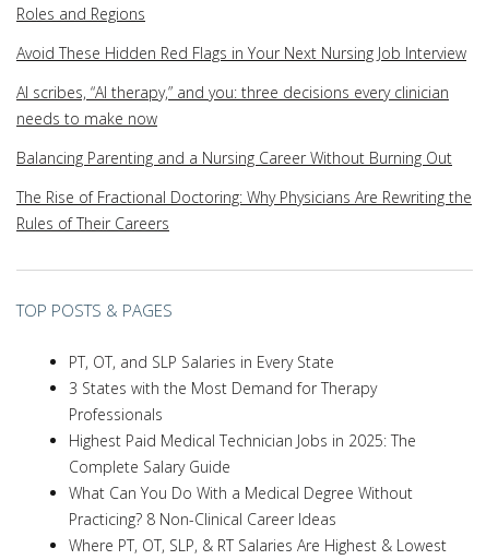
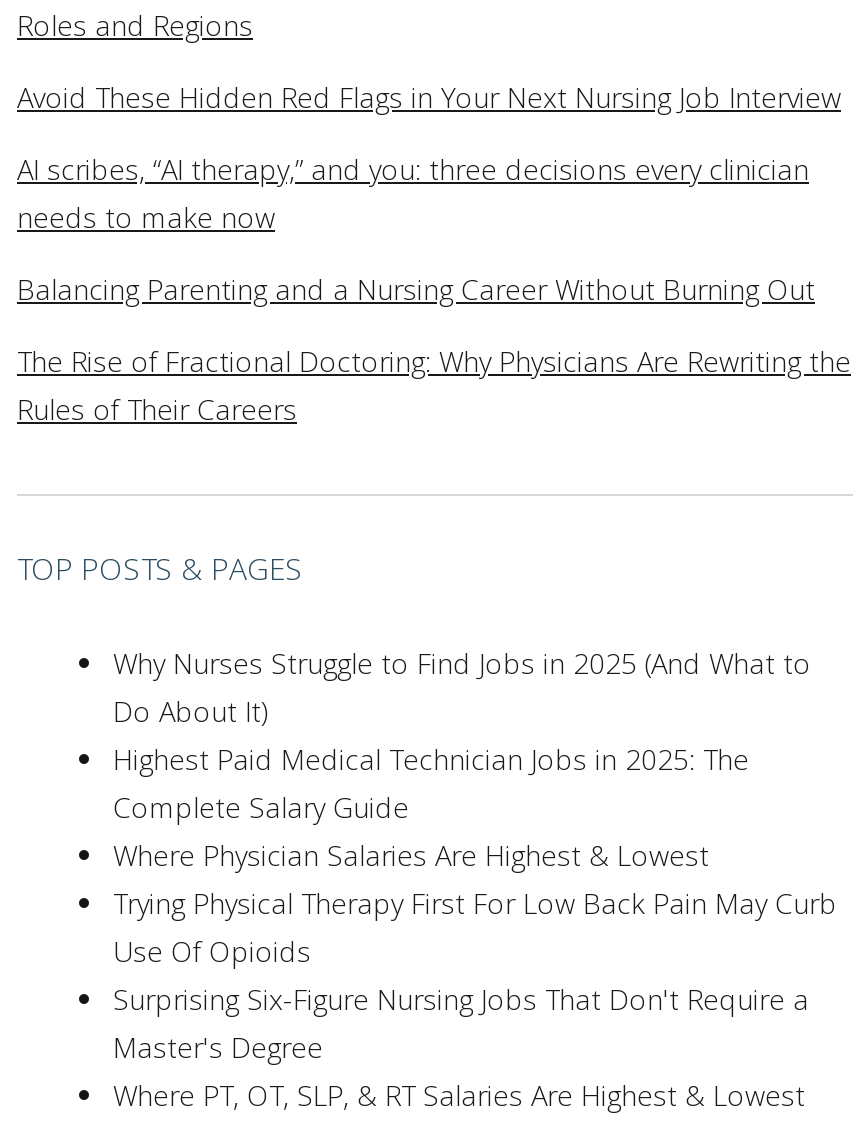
[69,352,377,425] PT, OT, and SLP Salaries in Every State | 3 States with the Most Demand for Therapy | Professionals -> [113,644,811,730] Why Nurses Struggle to Find Jobs in 2025 (And What to | Do About It)
moved [69,430,416,477] -> [113,740,749,826]: Highest Paid Medical Technician Jobs in 2025: The | Complete Salary Guide
[69,482,413,529] What Can You Do With a Medical Degree Without | Practicing? 8 Non-Clinical Career Ideas -> [113,836,837,1066] Where Physician Salaries Are Highest & Lowest | Trying Physical Therapy First For Low Back Pain May Curb | Use Of Opioids | Surprising Six-Figure Nursing Jobs That Don't Require a | Master's Degree

